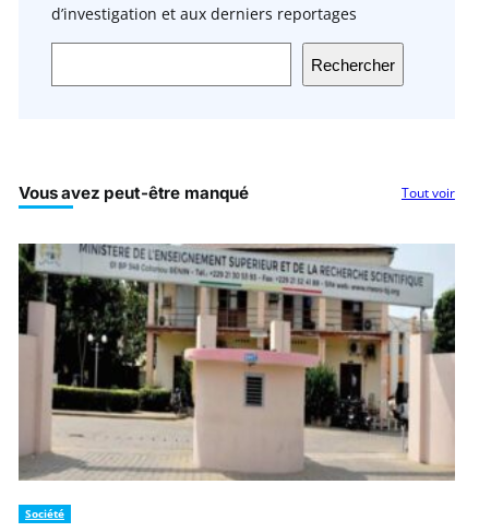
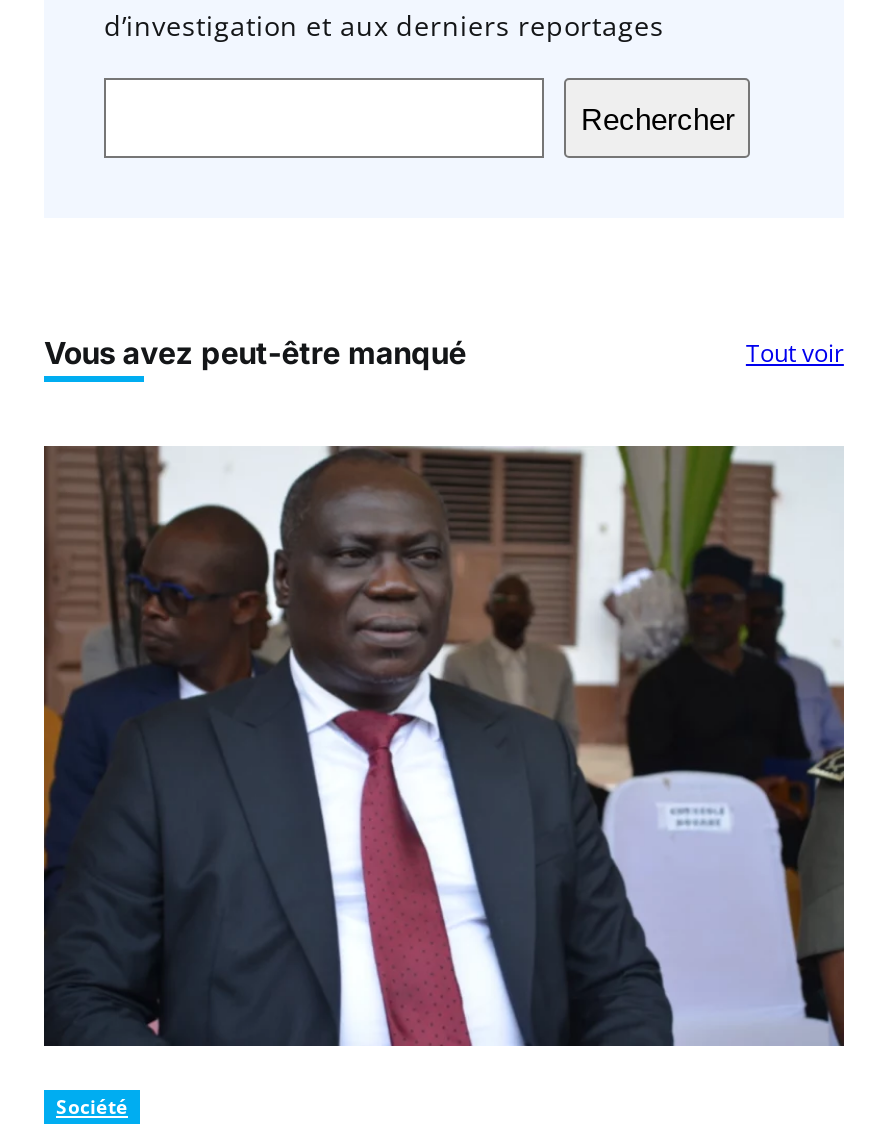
[19,244,456,482] [image] -> [42,444,844,1048] [image]

